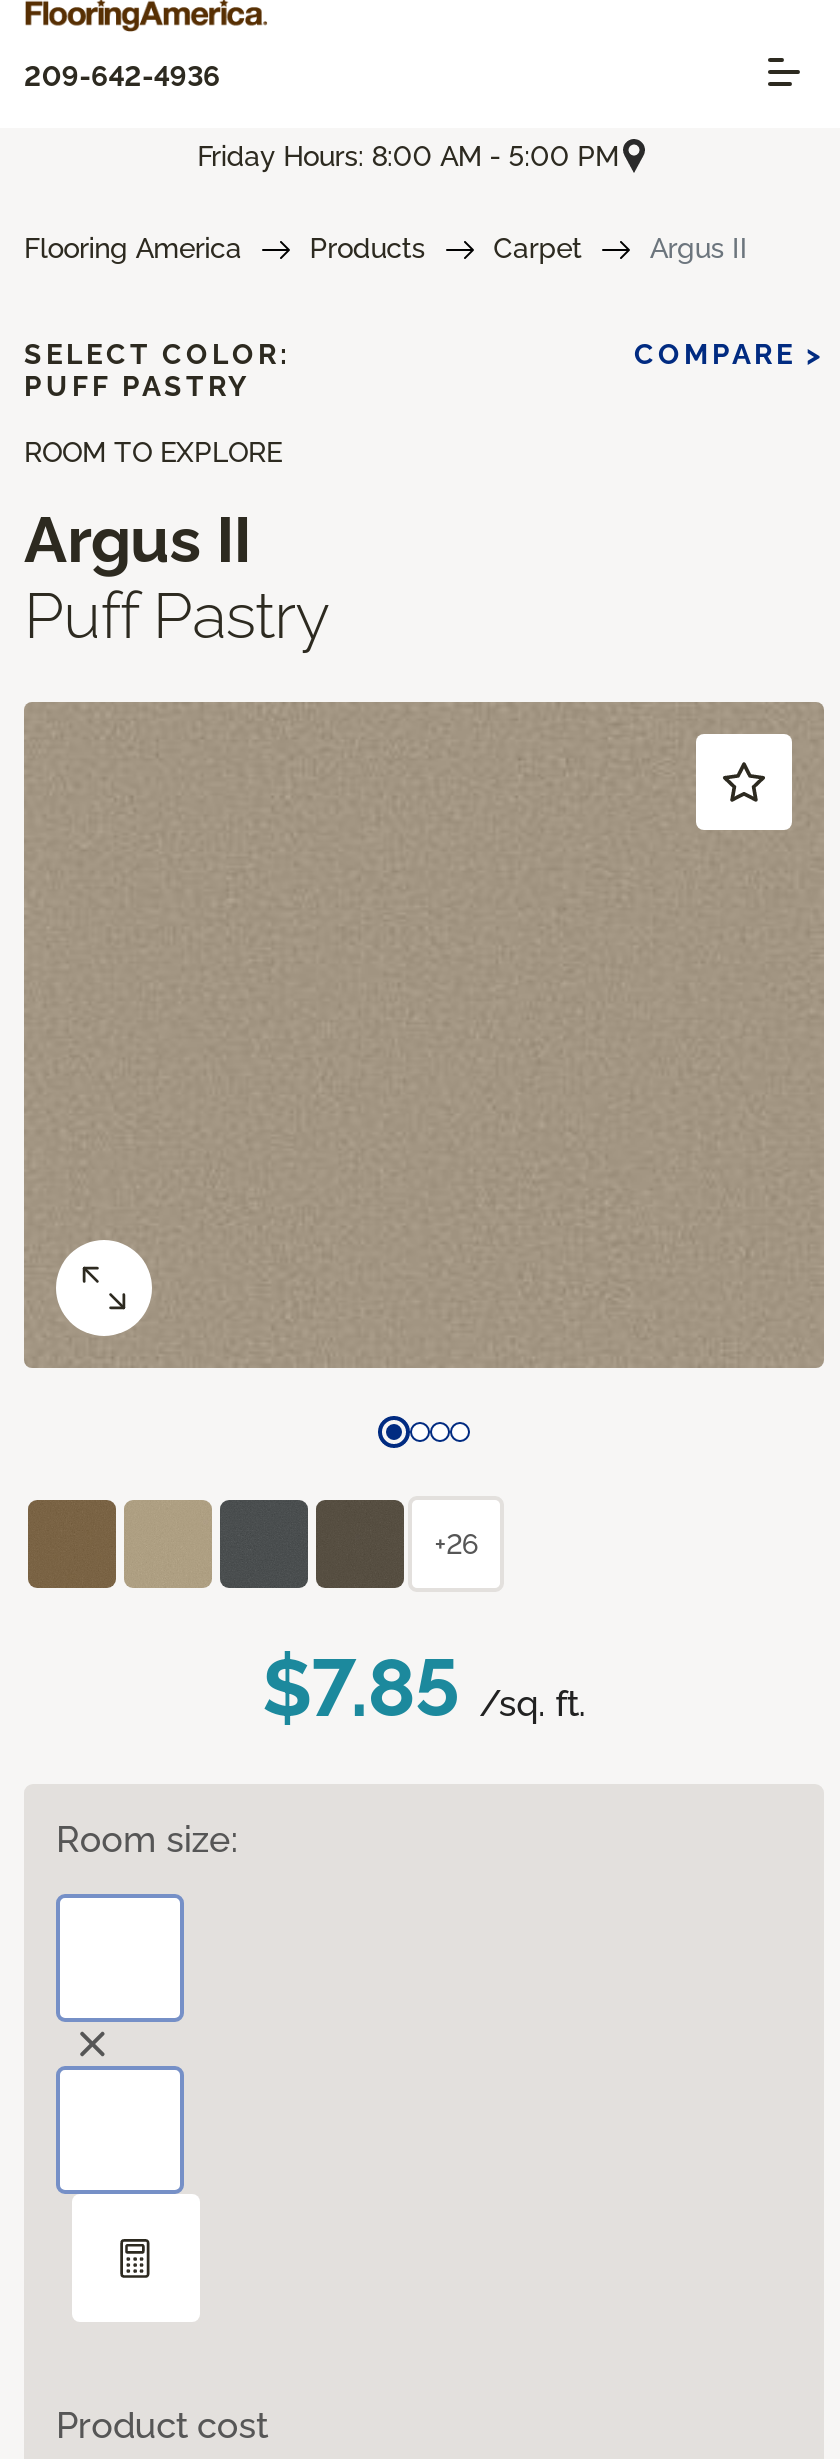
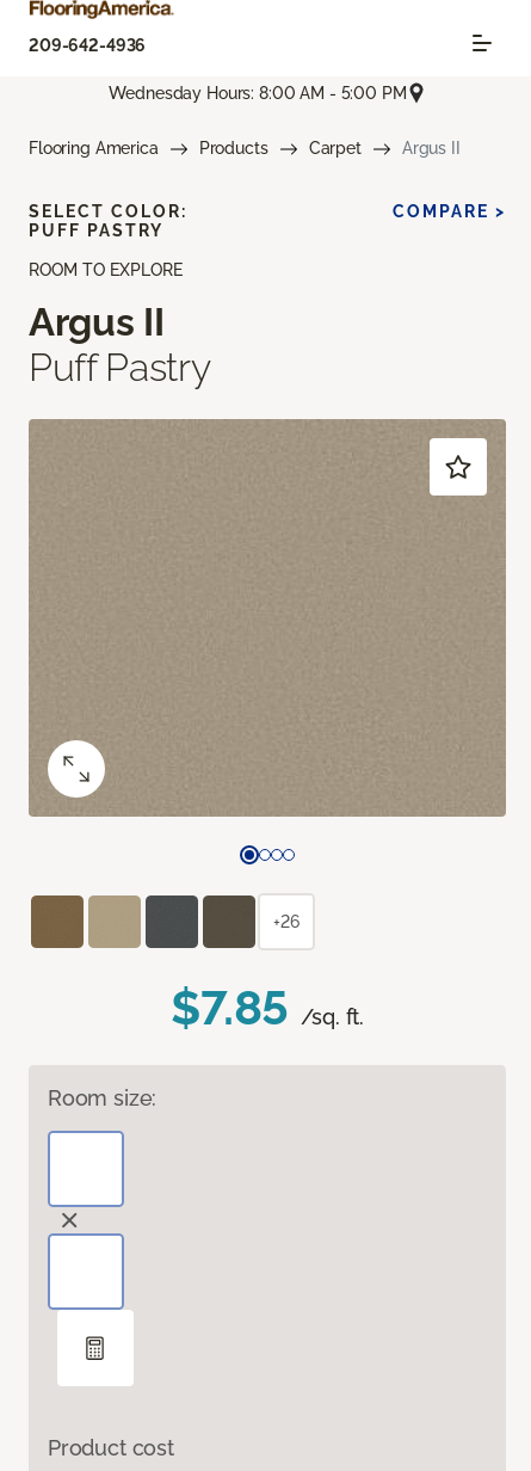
[197,139,619,171] Friday Hours: 8:00 AM - 5:00 PM -> [109,83,406,102] Wednesday Hours: 8:00 AM - 5:00 PM

